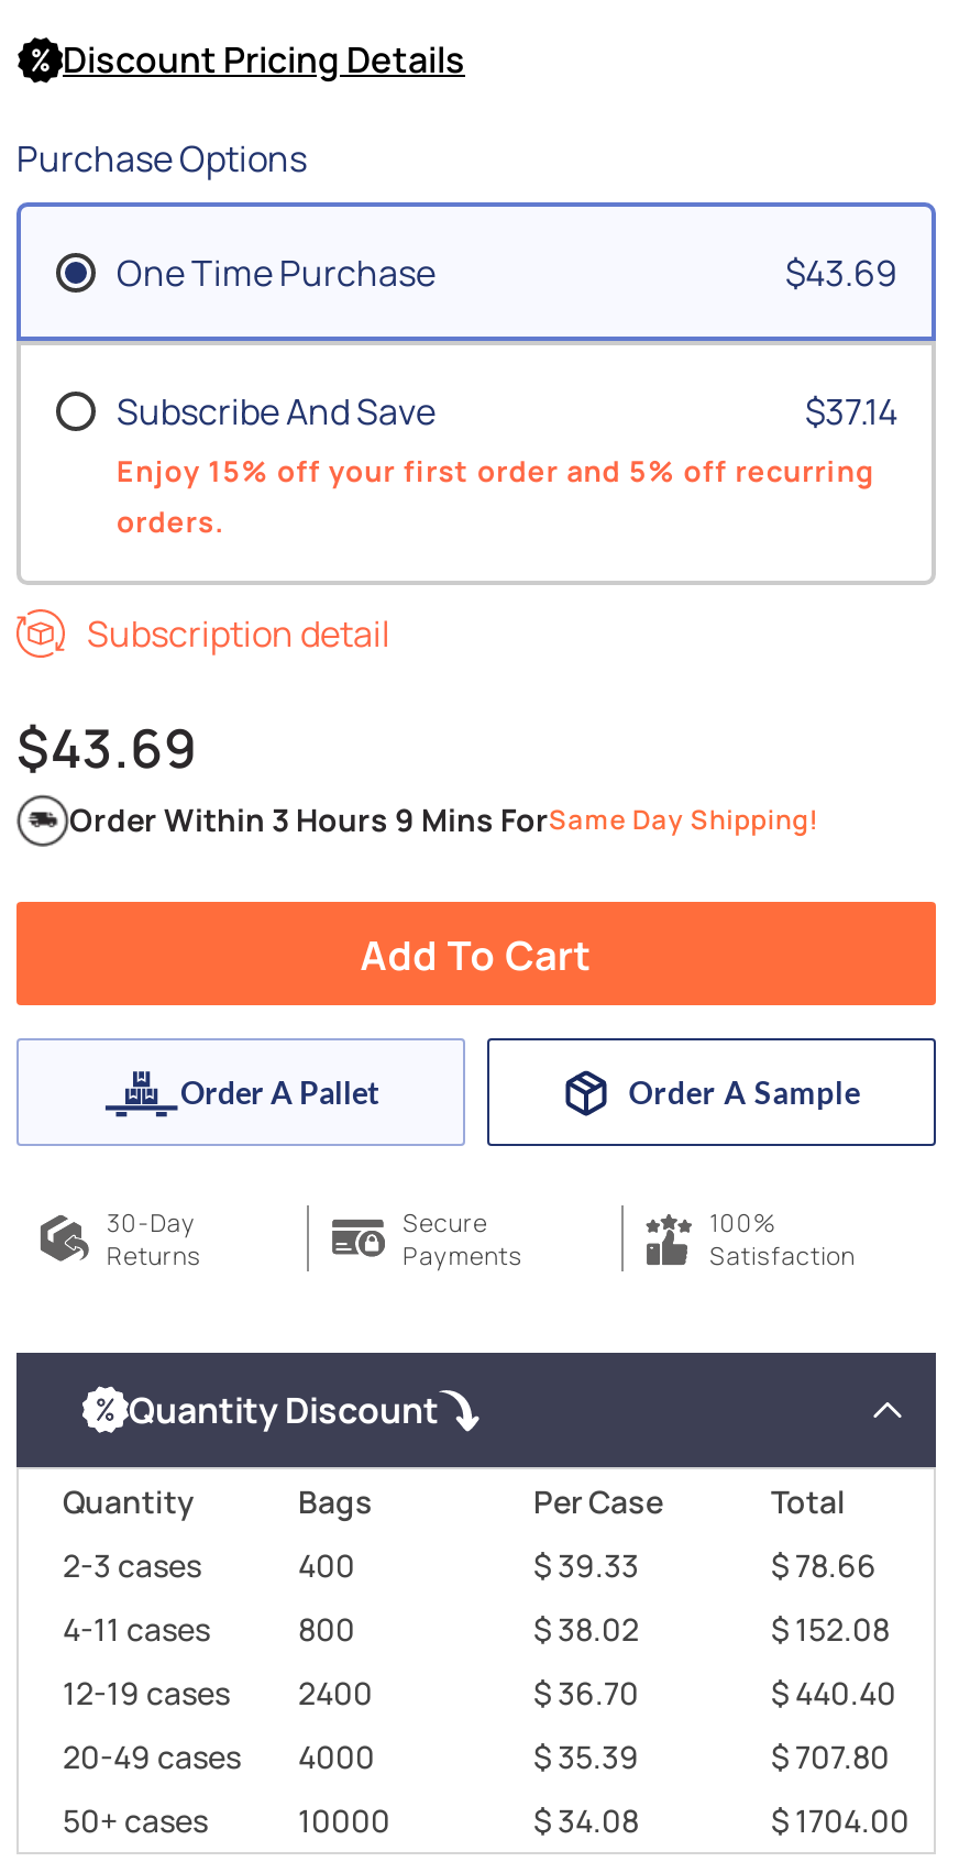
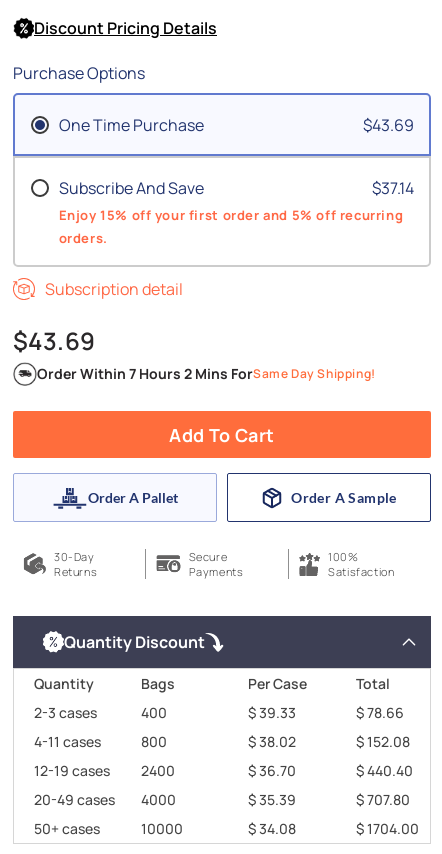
[69,799,819,841] Order Within 3 Hours 9 Mins ForSame Day Shipping! -> [37,364,376,383] Order Within 7 Hours 2 Mins ForSame Day Shipping!

